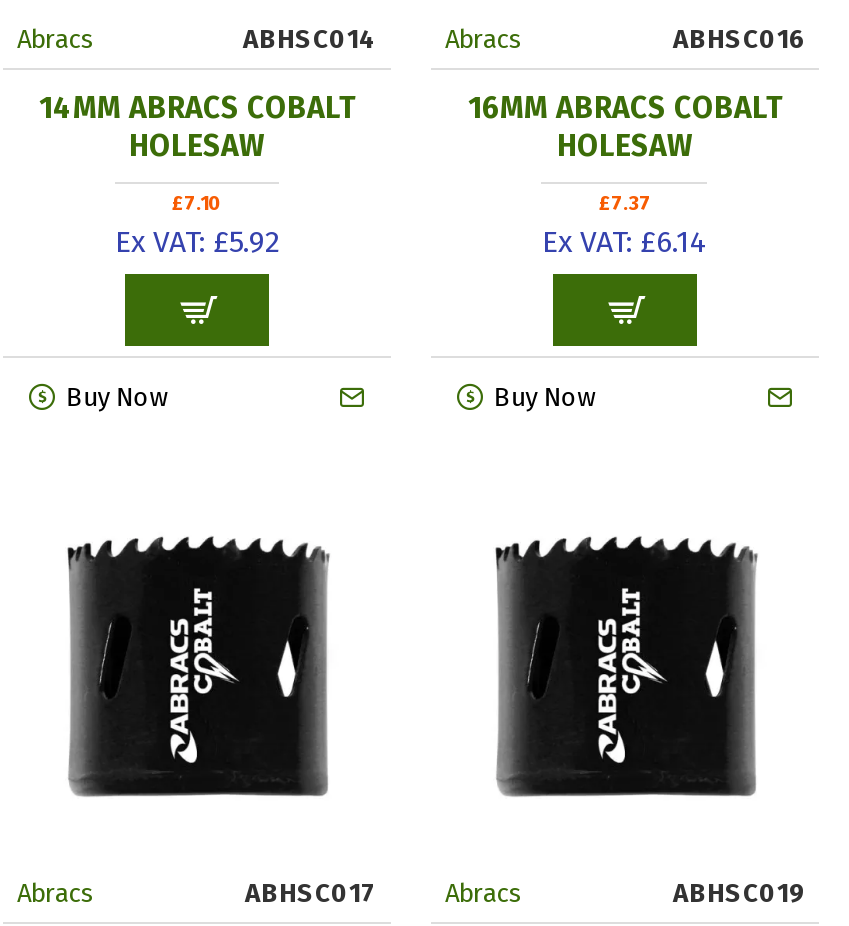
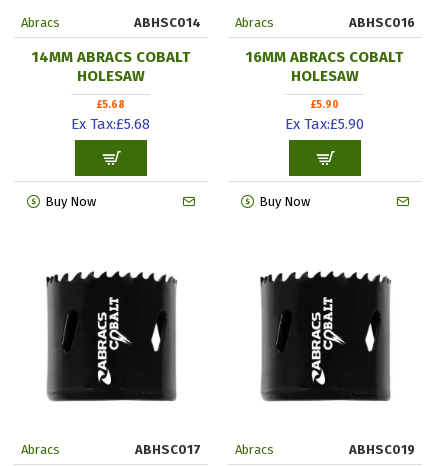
[115,192,279,260] £7.10 | Ex VAT: £5.92 -> [71,99,150,133] £5.68 | Ex Tax:£5.68
[542,192,708,260] £7.37 | Ex VAT: £6.14 -> [285,99,364,133] £5.90 | Ex Tax:£5.90

